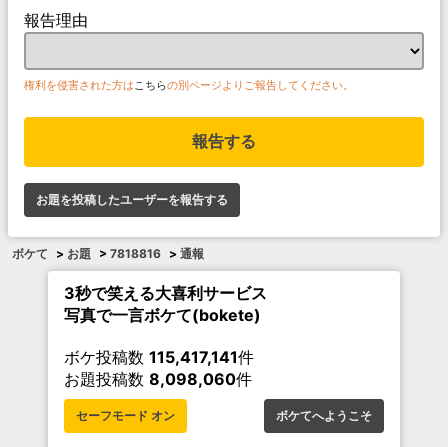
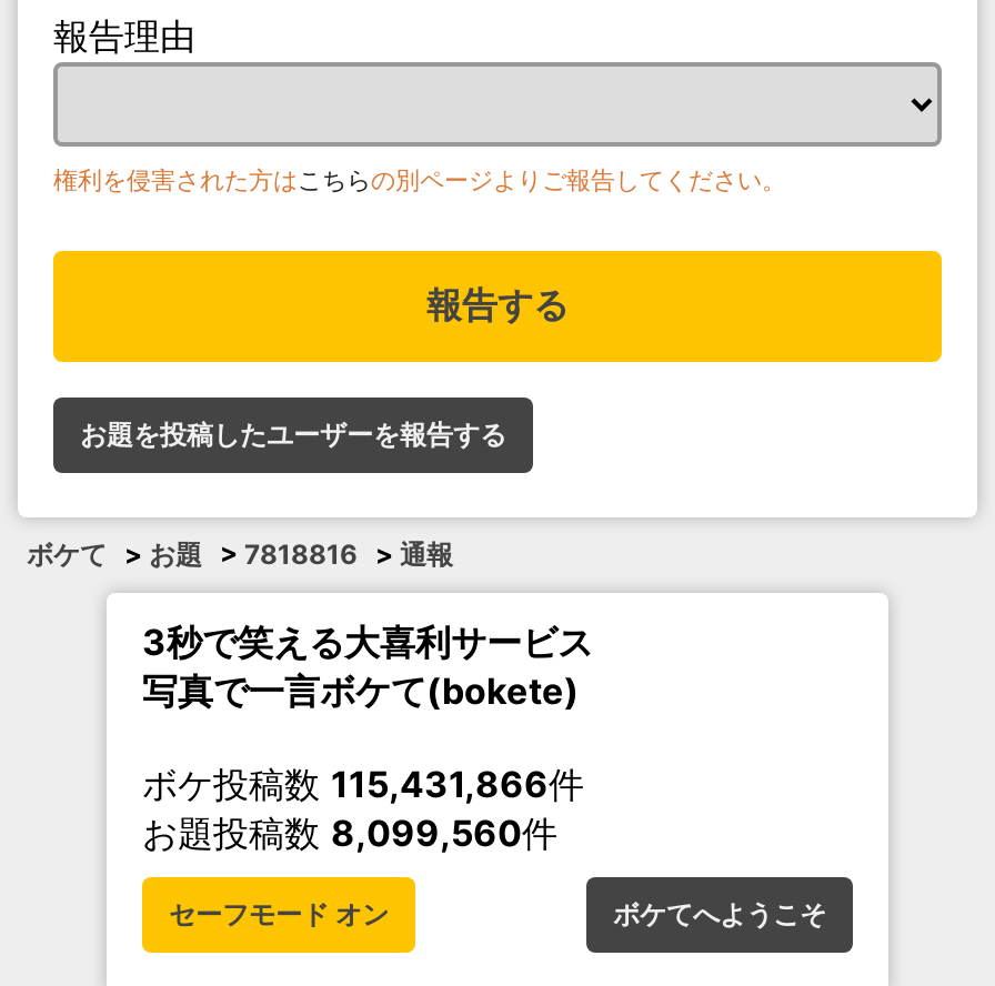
[64,347,254,367] ボケ投稿数115,417,141件 -> [142,762,584,806] ボケ投稿数115,431,866件
[64,369,252,389] お題投稿数8,098,060件 -> [142,811,557,855] お題投稿数8,099,560件

